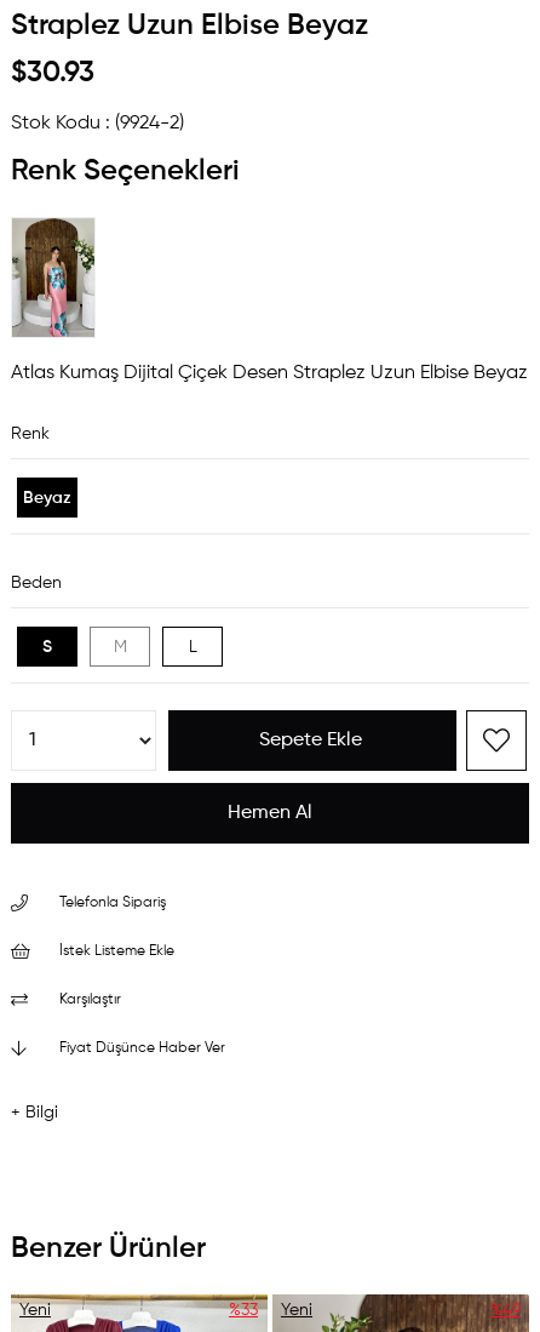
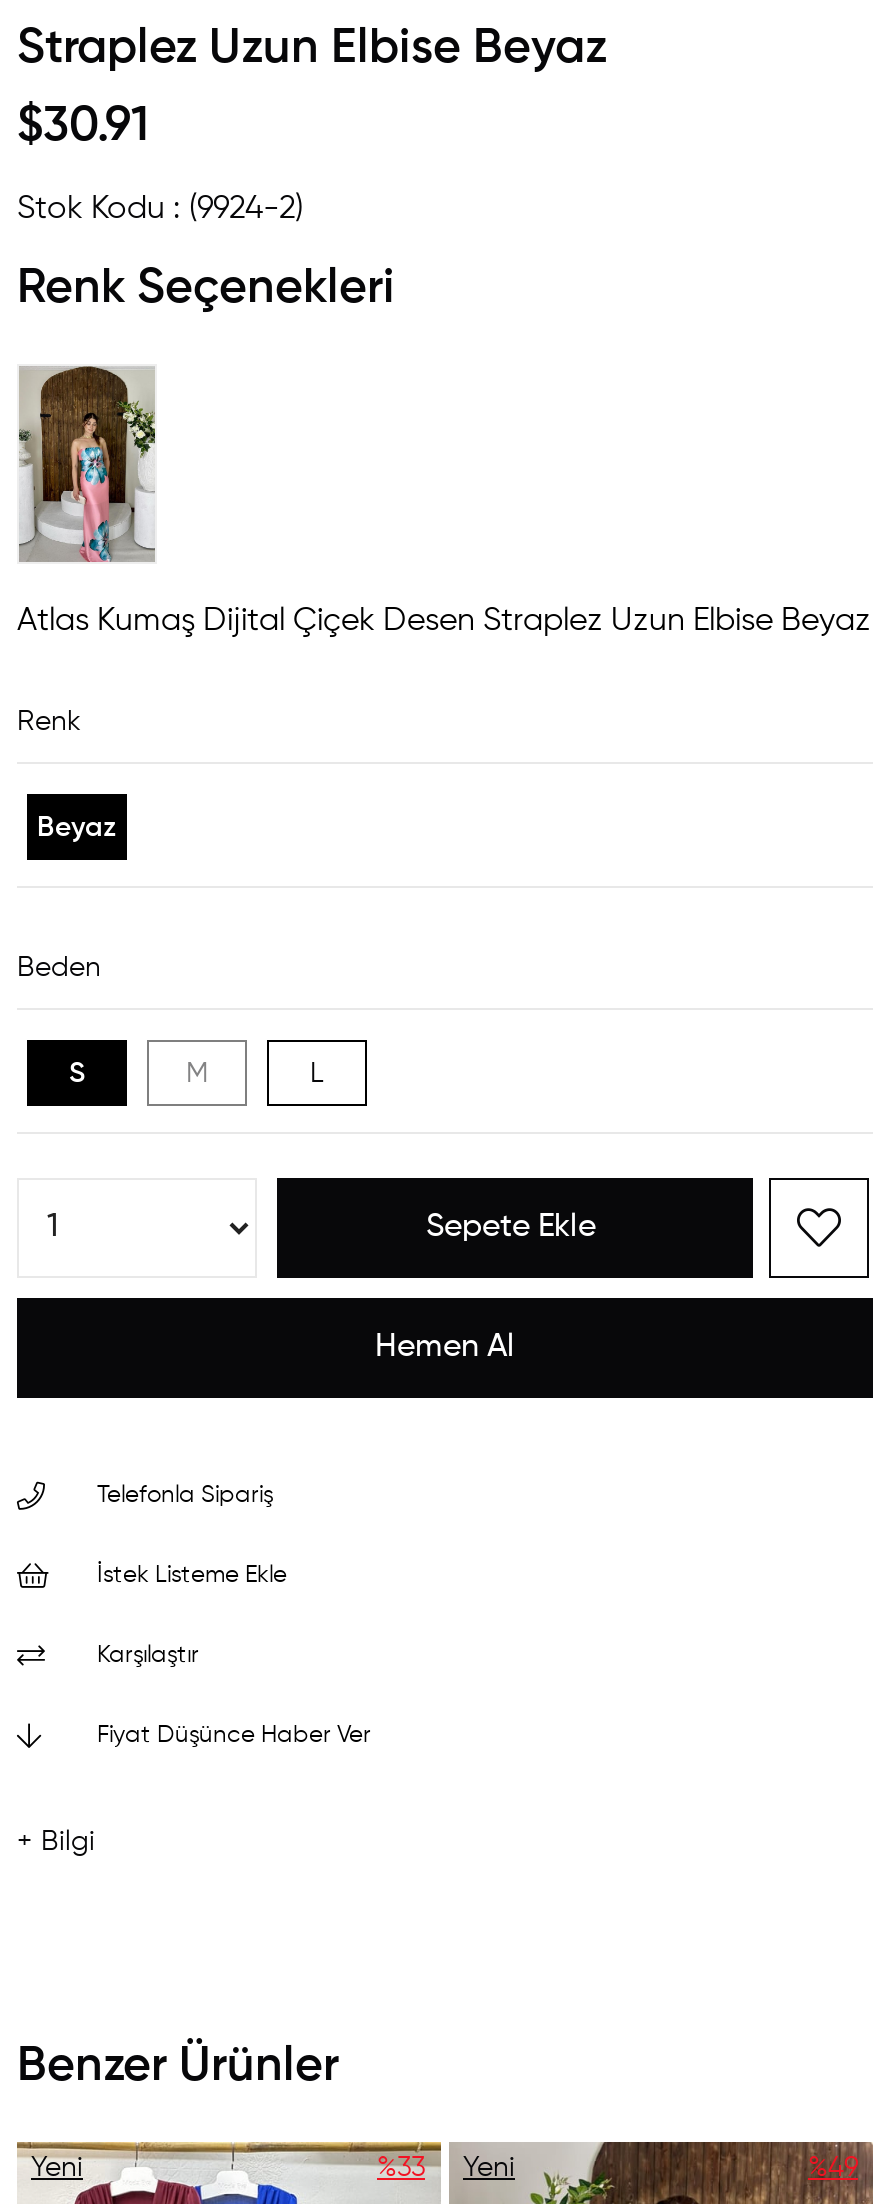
[11,59,94,88] $30.93 -> [17,103,149,151] $30.91

